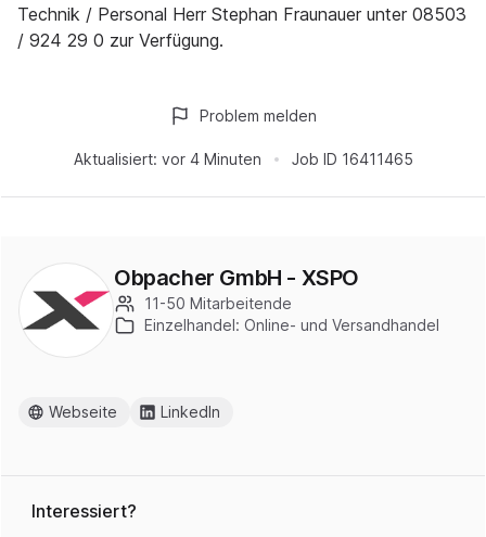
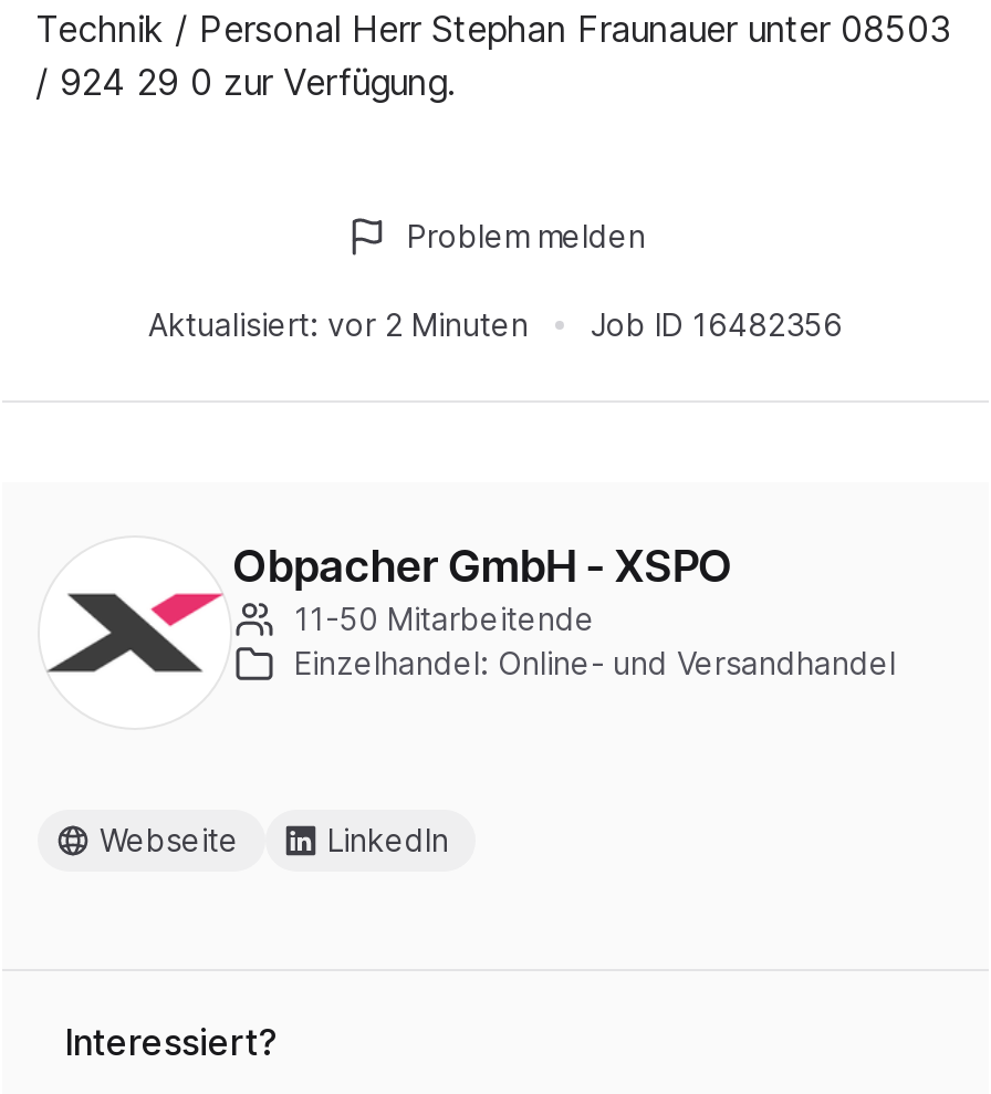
[73,150,261,168] Aktualisiert: vor 4 Minuten -> [148,305,529,343] Aktualisiert: vor 2 Minuten
[291,150,413,168] Job ID 16411465 -> [591,305,843,343] Job ID 16482356

